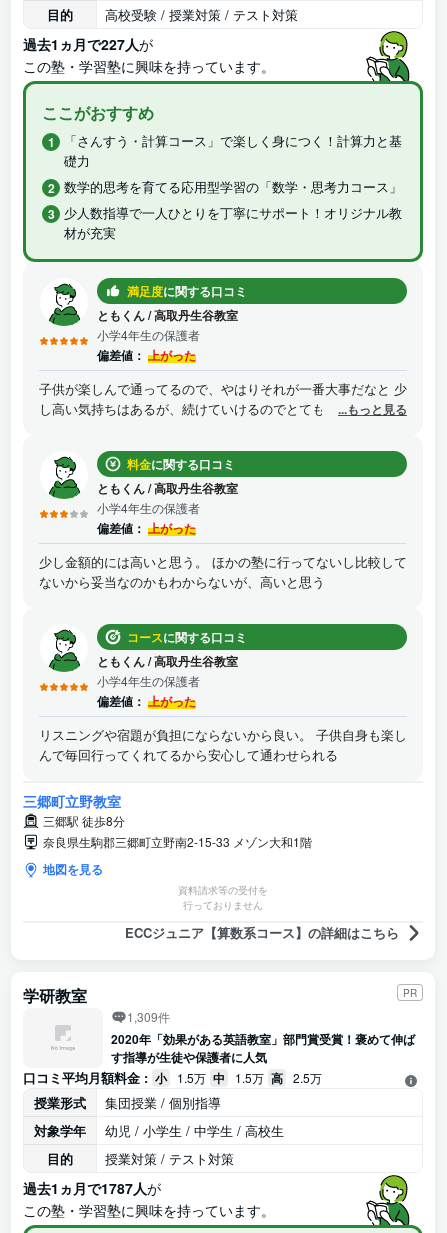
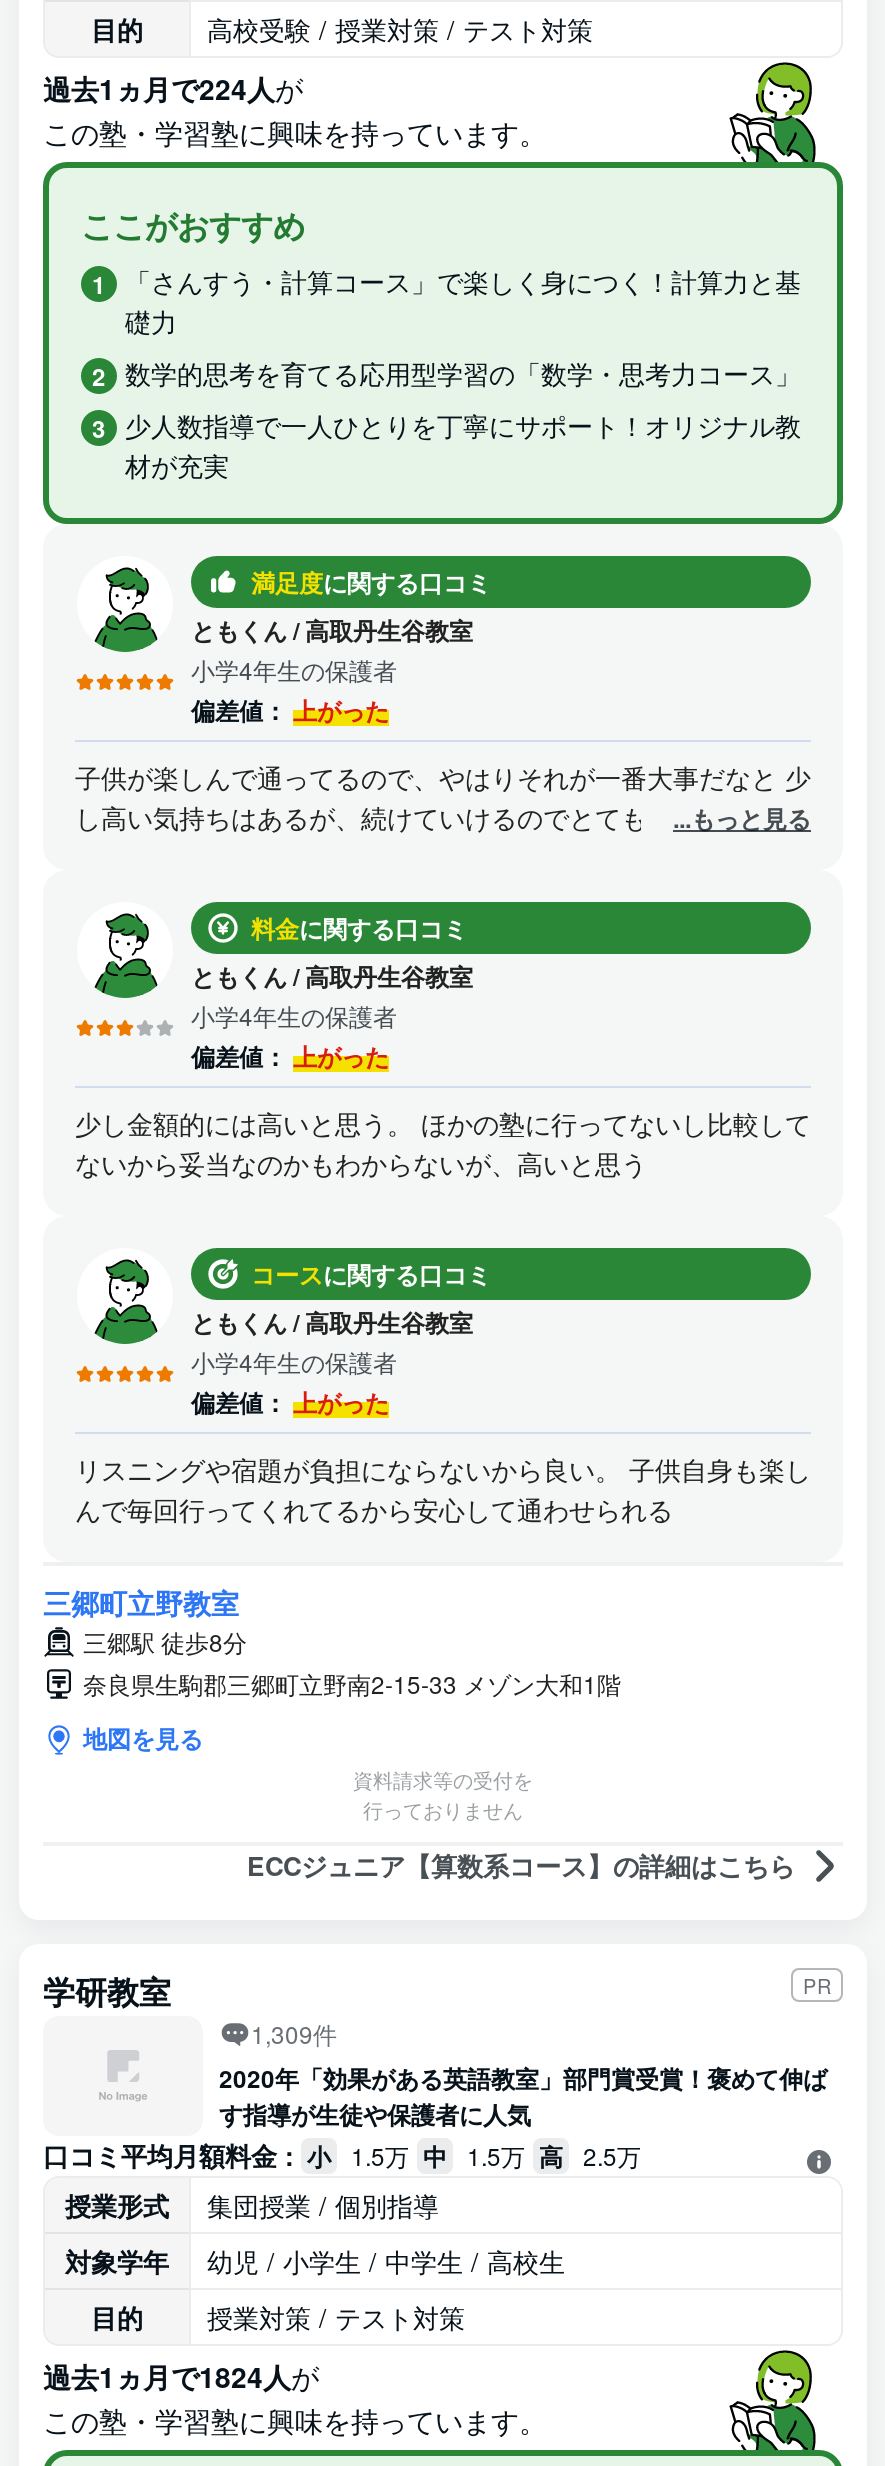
[23,34,153,54] 過去1ヵ月で227人が -> [43,68,303,108] 過去1ヵ月で224人が
[23,1178,161,1198] 過去1ヵ月で1787人が -> [43,2356,319,2396] 過去1ヵ月で1824人が

